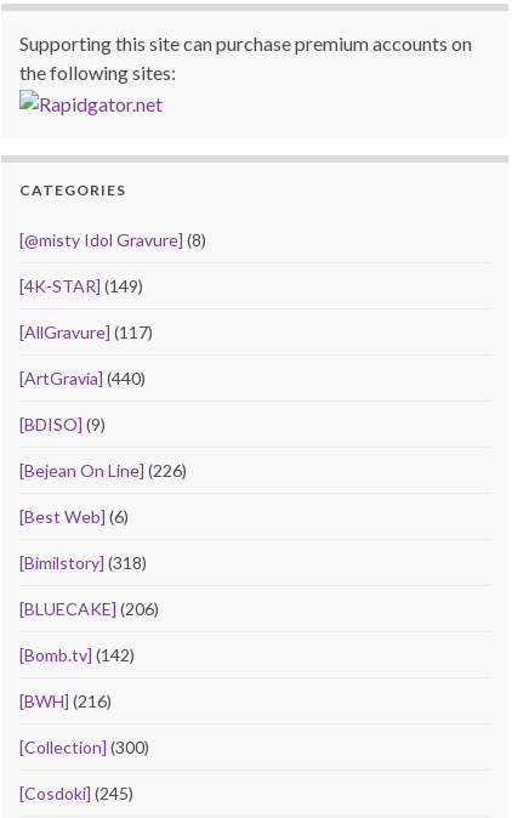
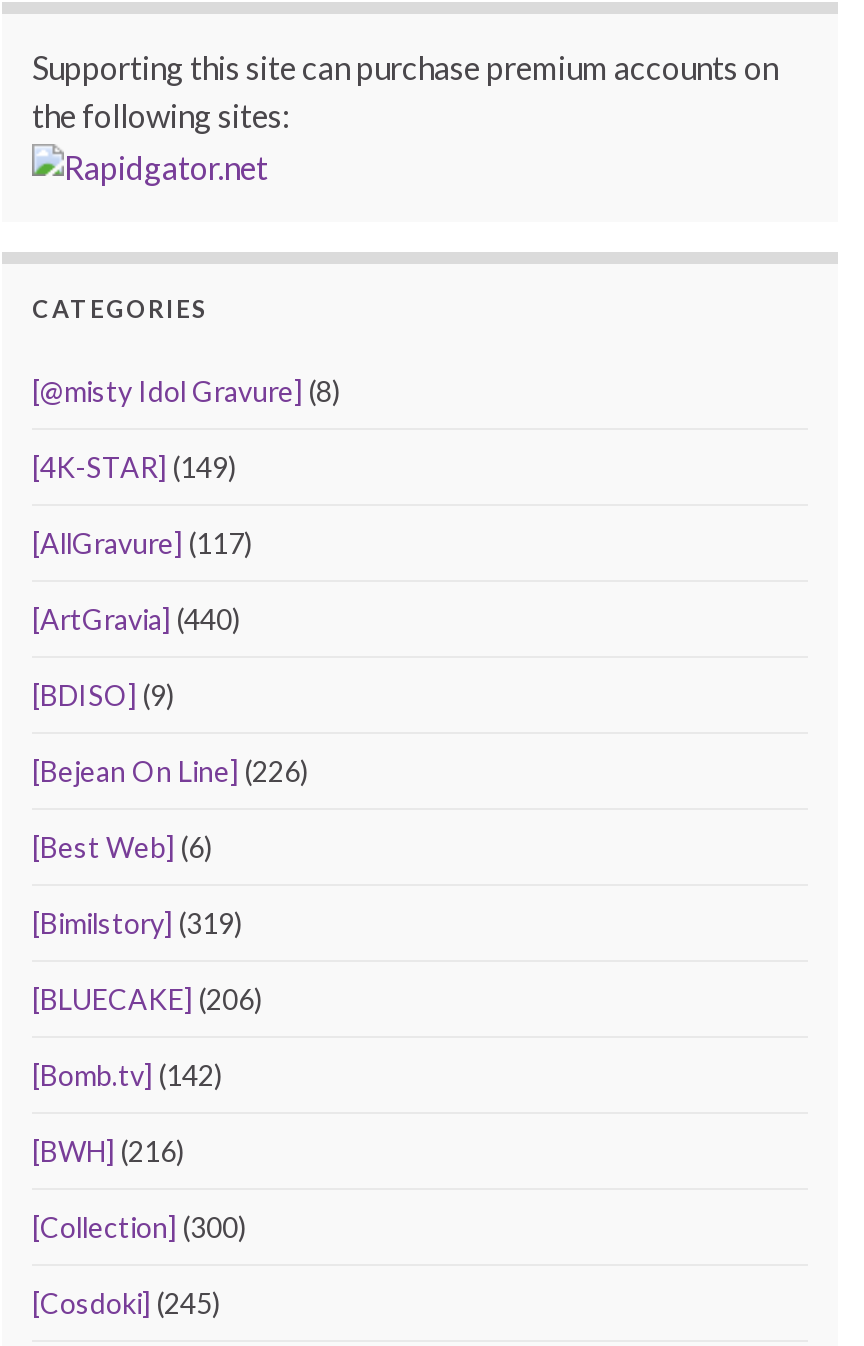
[19,552,147,572] [Bimilstory] (318) -> [32,907,242,941] [Bimilstory] (319)

